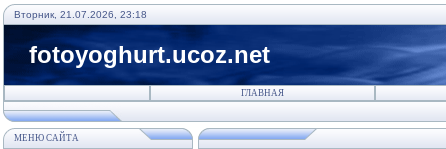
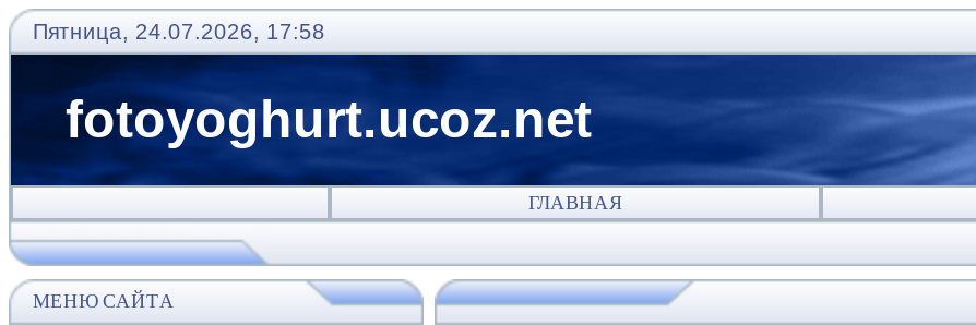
[14,9,147,20] Вторник, 21.07.2026, 23:18 -> [33,20,325,44] Пятница, 24.07.2026, 17:58

